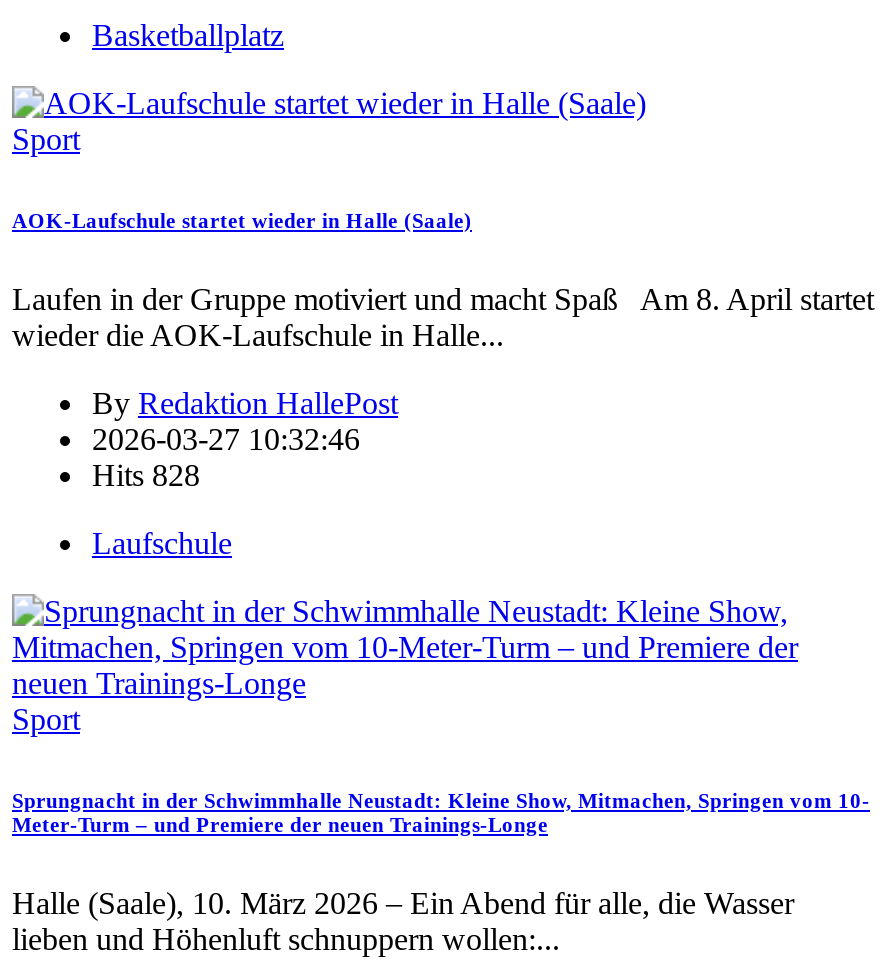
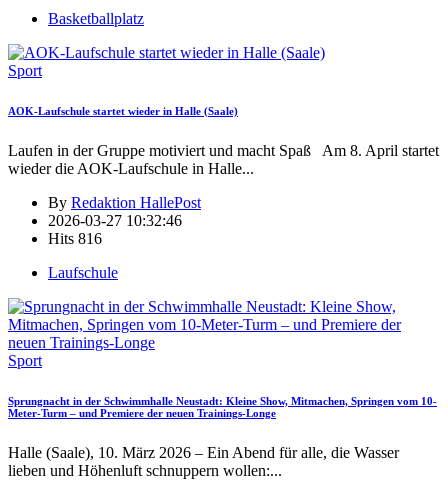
[92,457,200,491] Hits 828 -> [48,230,102,247] Hits 816

